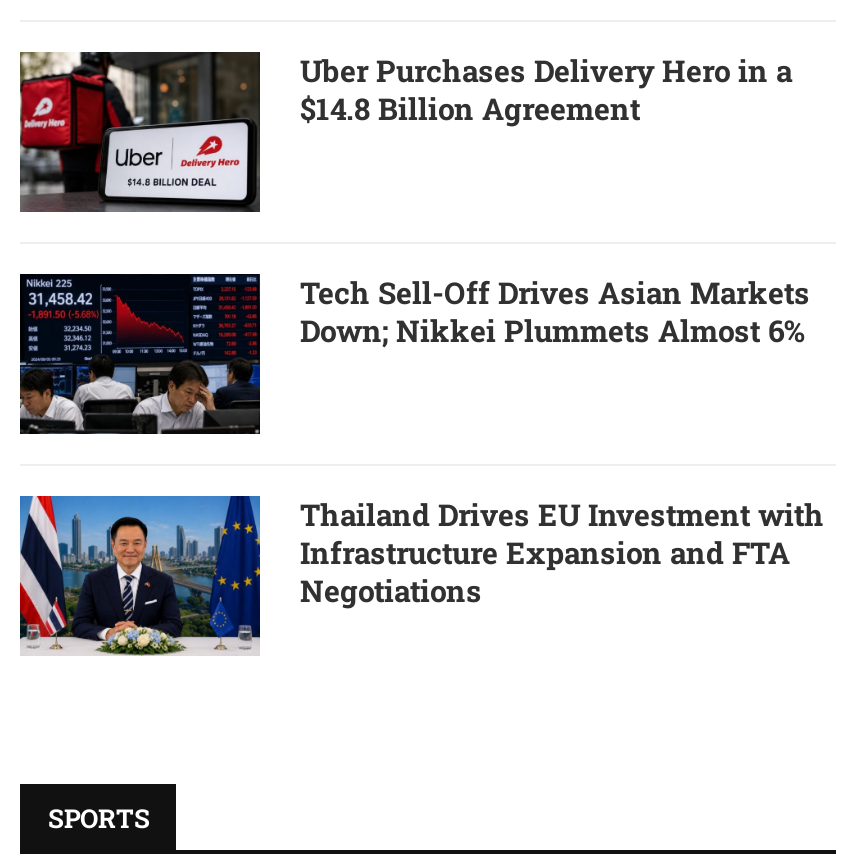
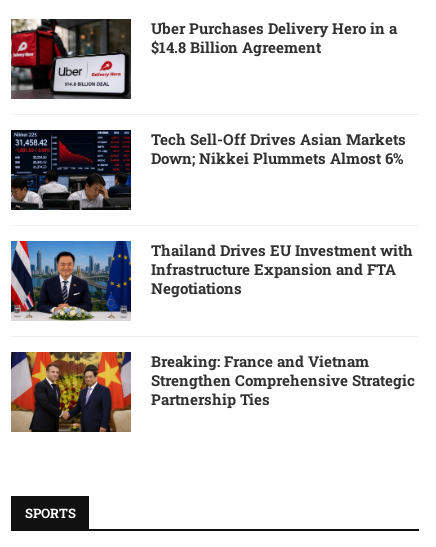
none -> [10,351,415,433] [image] | Breaking: France and Vietnam | Strengthen Comprehensive Strategic | Partnership Ties

